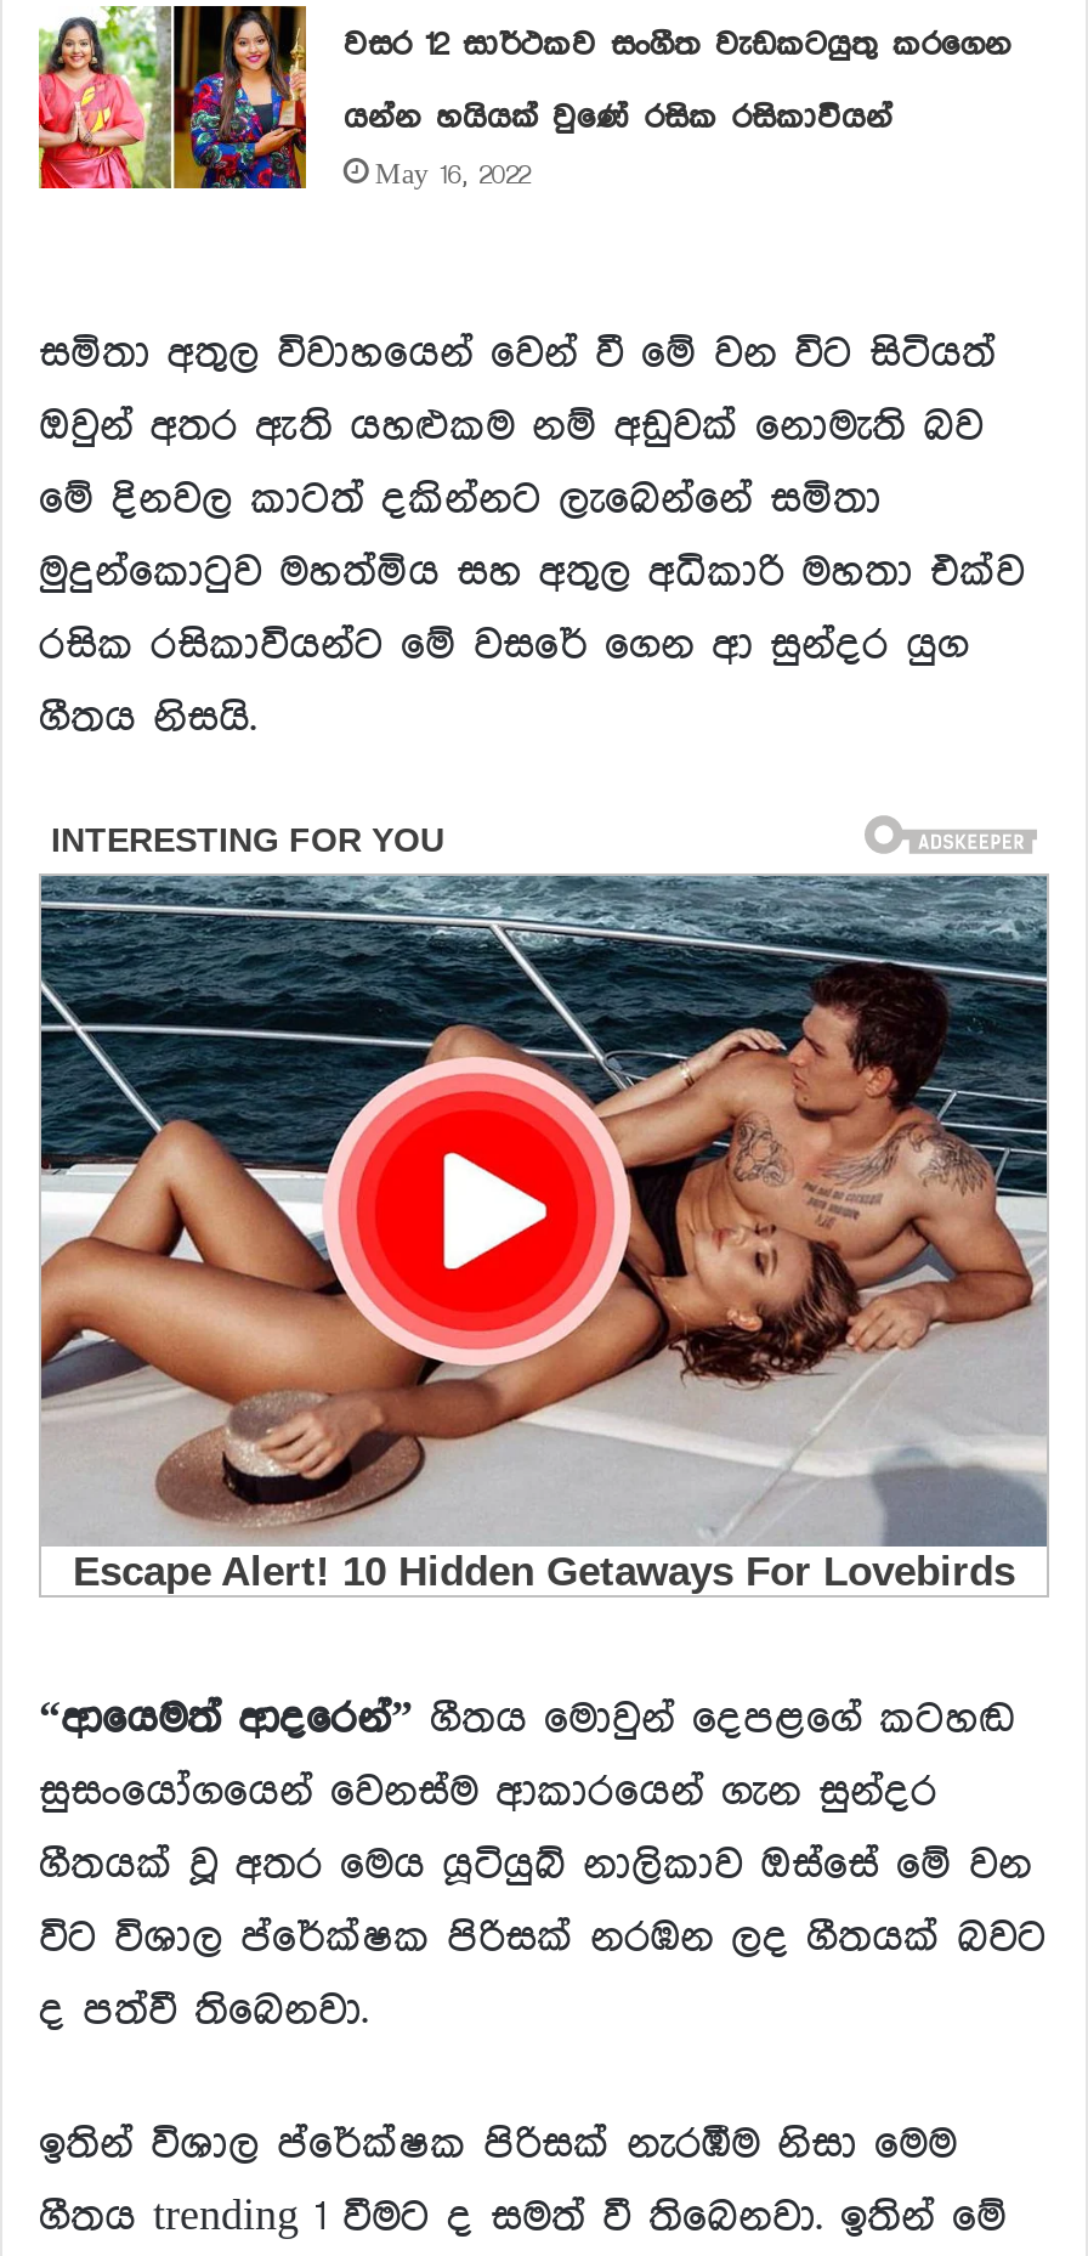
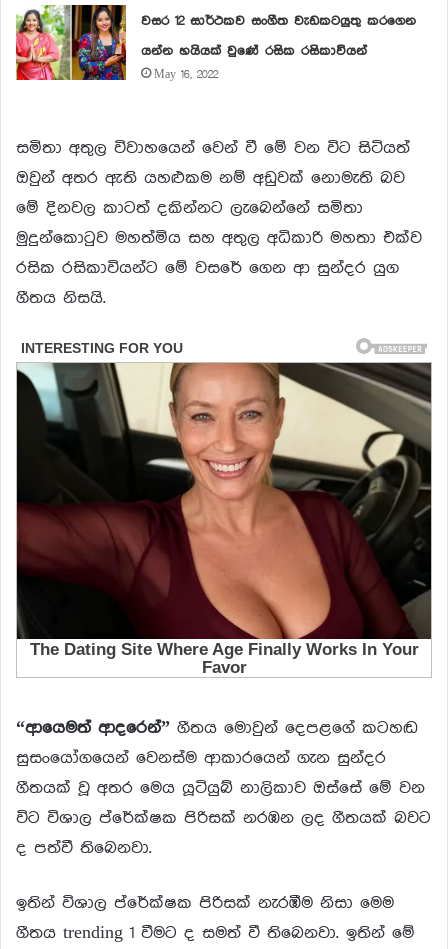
[39,873,1049,1595] [image] -> [16,362,432,674] [image]

